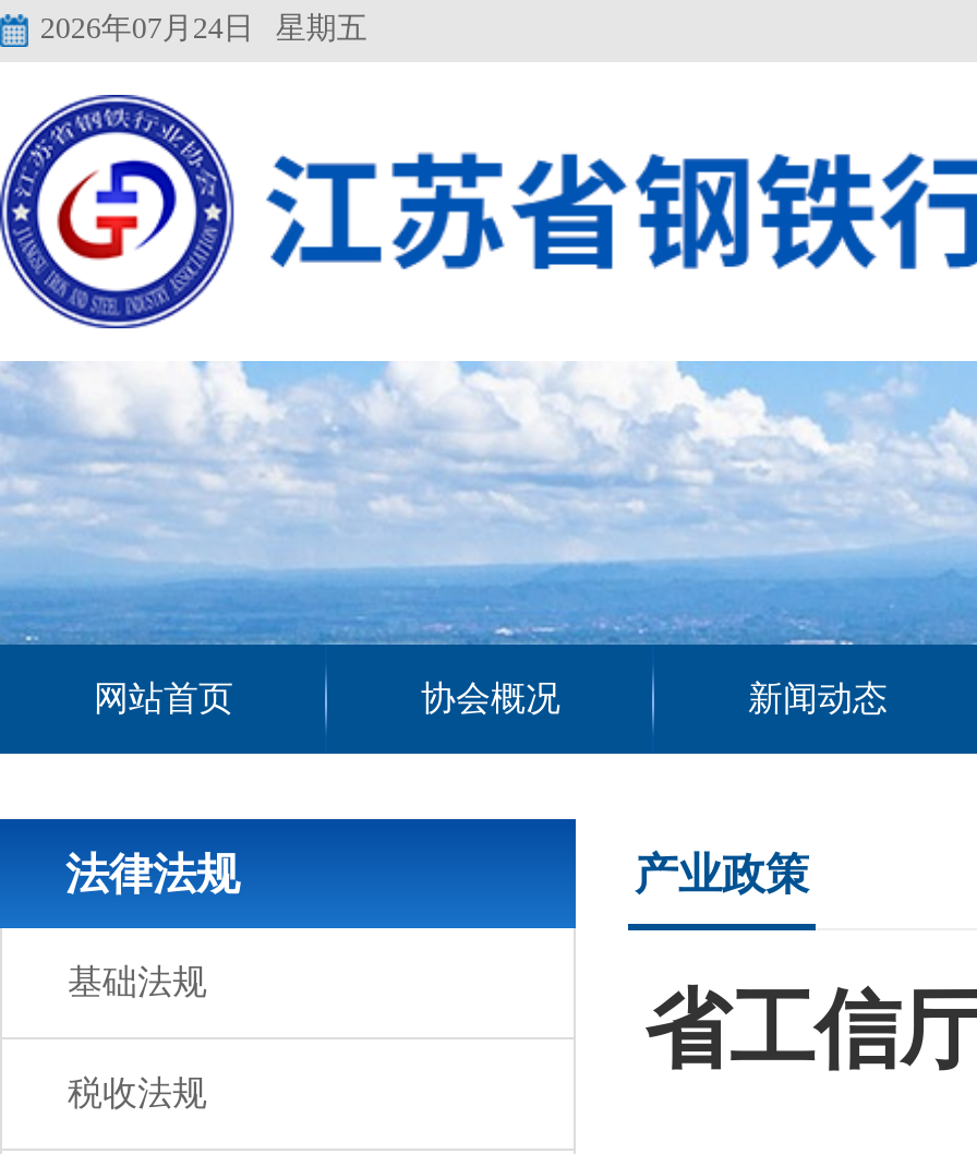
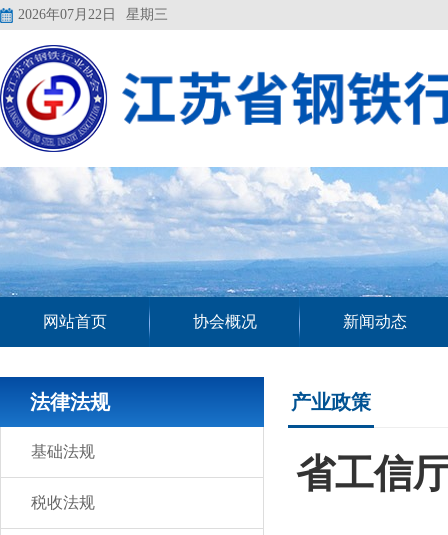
[40,12,254,45] 2026年07月24日 -> [18,7,116,22] 2026年07月22日
[275,12,367,45] 星期五 -> [126,7,168,22] 星期三

